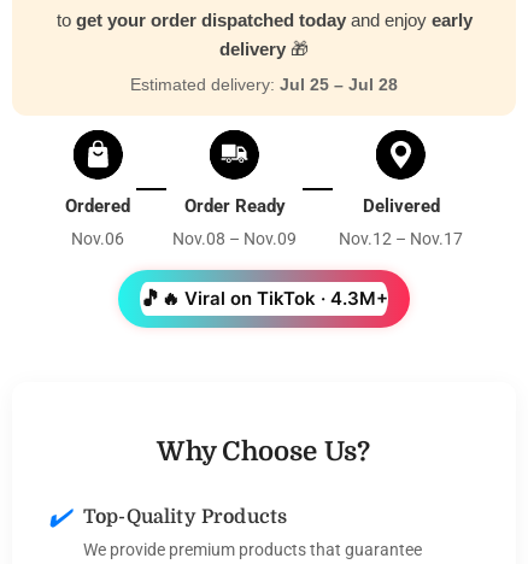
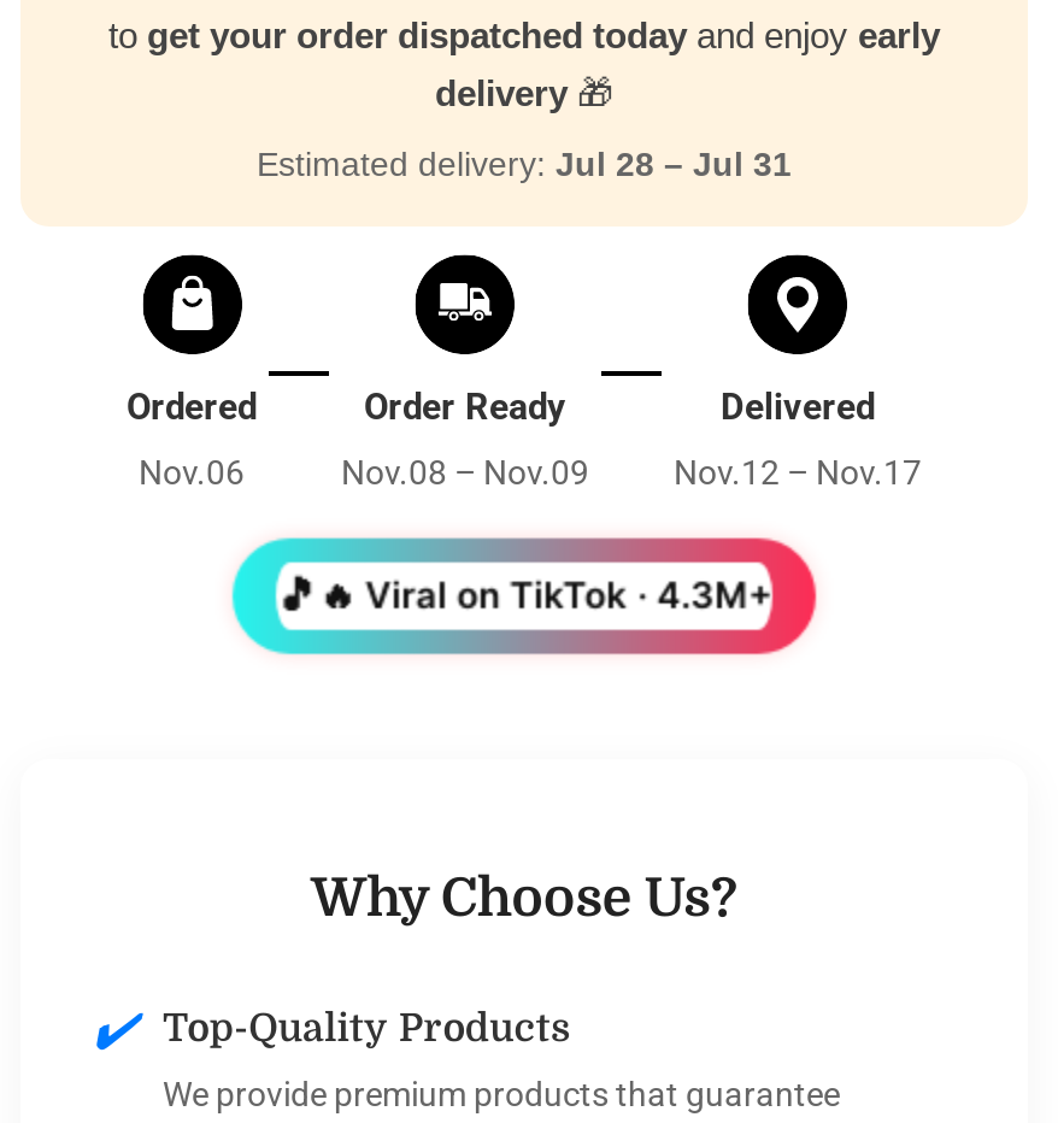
[130,74,398,94] Estimated delivery: Jul 25 – Jul 28 -> [257,144,792,182] Estimated delivery: Jul 28 – Jul 31

